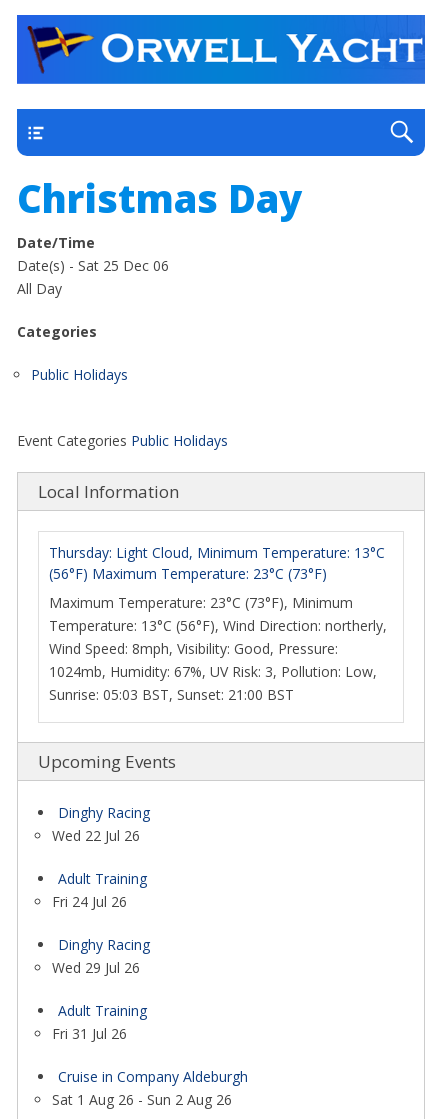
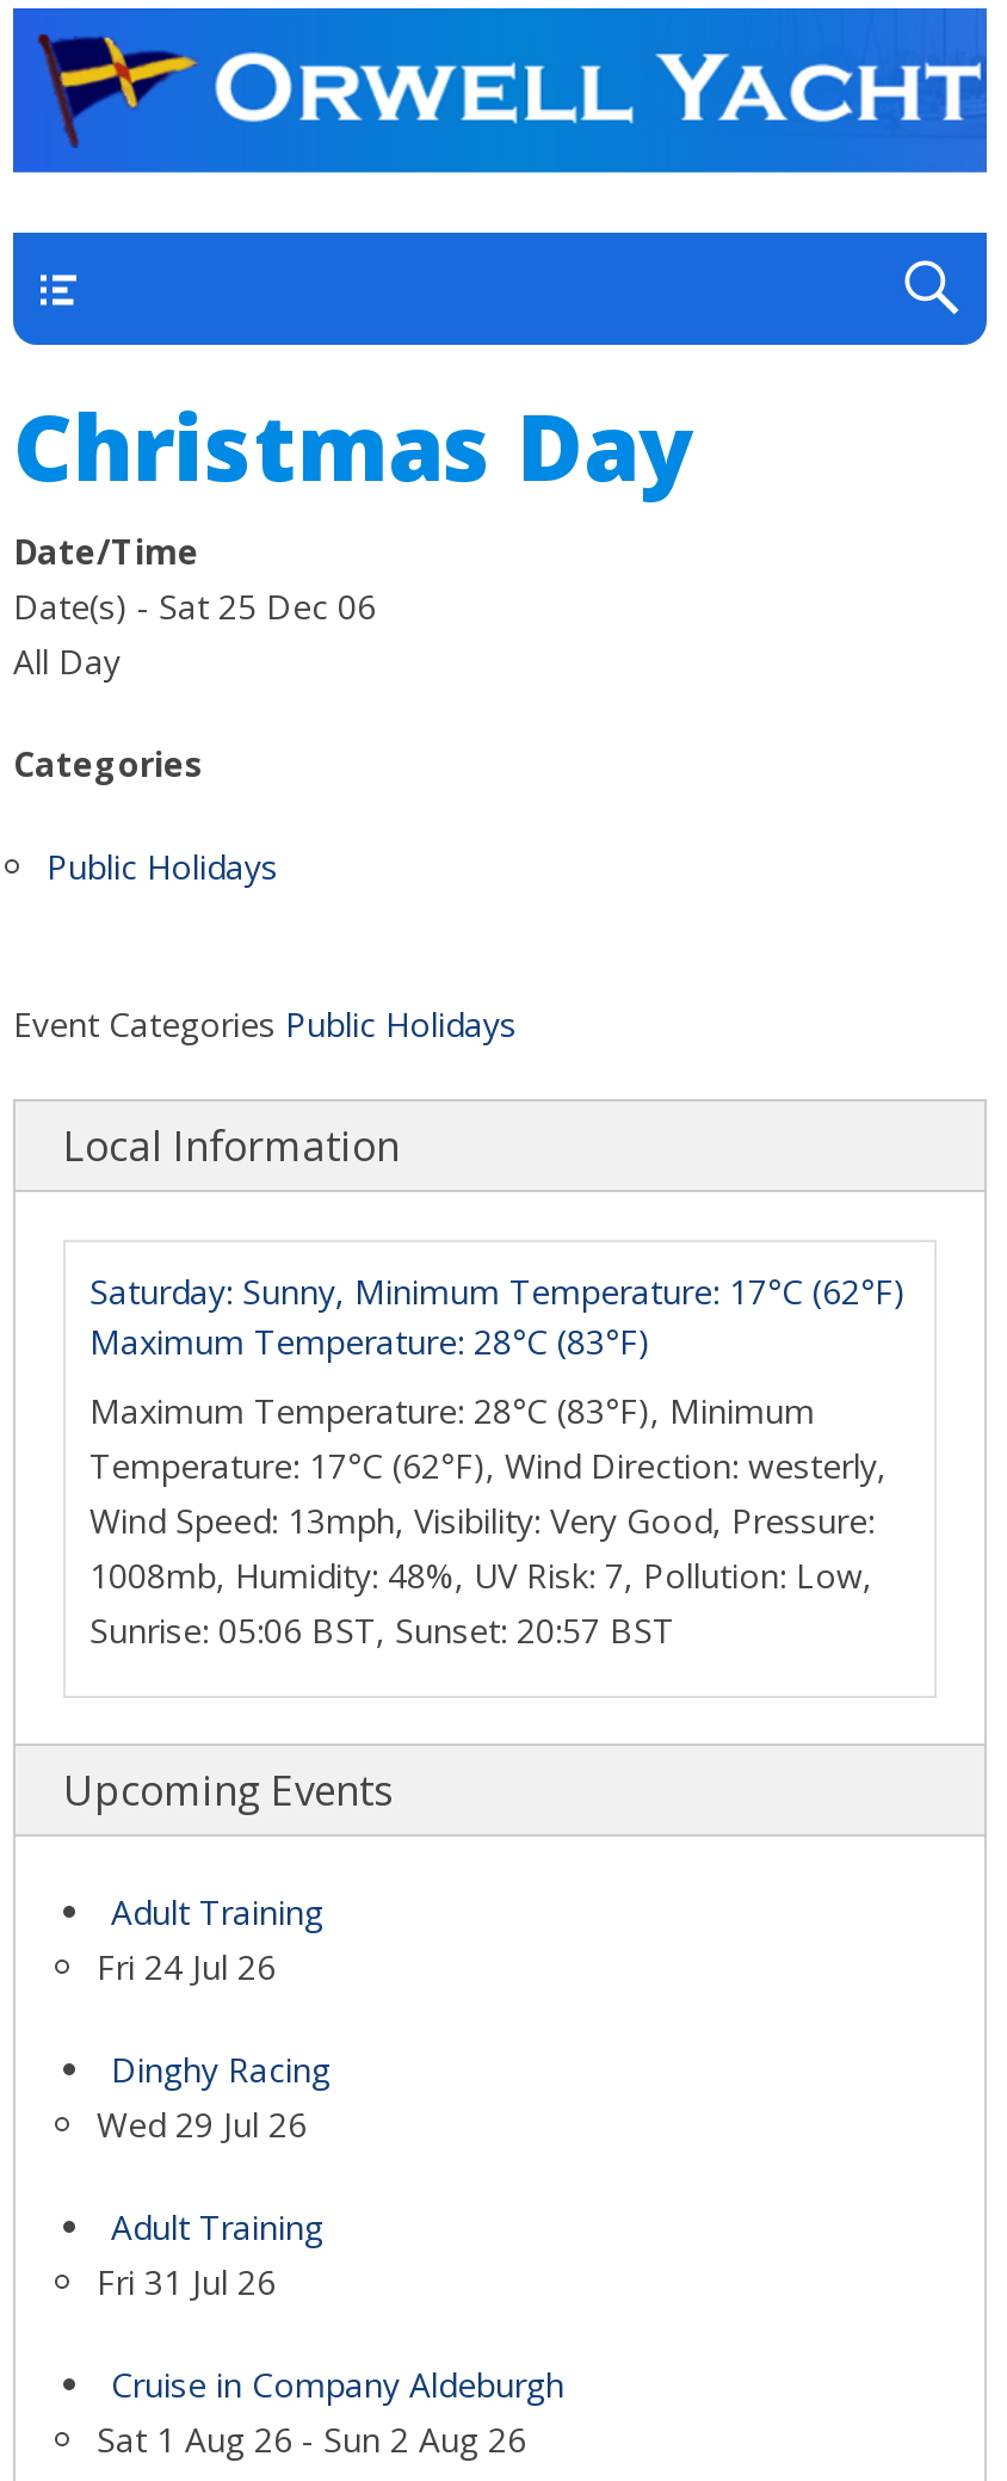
[49,543,385,583] Thursday: Light Cloud, Minimum Temperature: 13°C | (56°F) Maximum Temperature: 23°C (73°F) -> [89,1269,906,1364] Saturday: Sunny, Minimum Temperature: 17°C (62°F) | Maximum Temperature: 28°C (83°F)
[49,593,387,704] Maximum Temperature: 23°C (73°F), Minimum | Temperature: 13°C (56°F), Wind Direction: northerly, | Wind Speed: 8mph, Visibility: Good, Pressure: | 1024mb, Humidity: 67%, UV Risk: 3, Pollution: Low, | Sunrise: 05:03 BST, Sunset: 21:00 BST -> [89,1388,886,1653] Maximum Temperature: 28°C (83°F), Minimum | Temperature: 17°C (62°F), Wind Direction: westerly, | Wind Speed: 13mph, Visibility: Very Good, Pressure: | 1008mb, Humidity: 48%, UV Risk: 7, Pollution: Low, | Sunrise: 05:06 BST, Sunset: 20:57 BST
[52,803,150,845] Dinghy Racing | Wed 22 Jul 26 -> none

